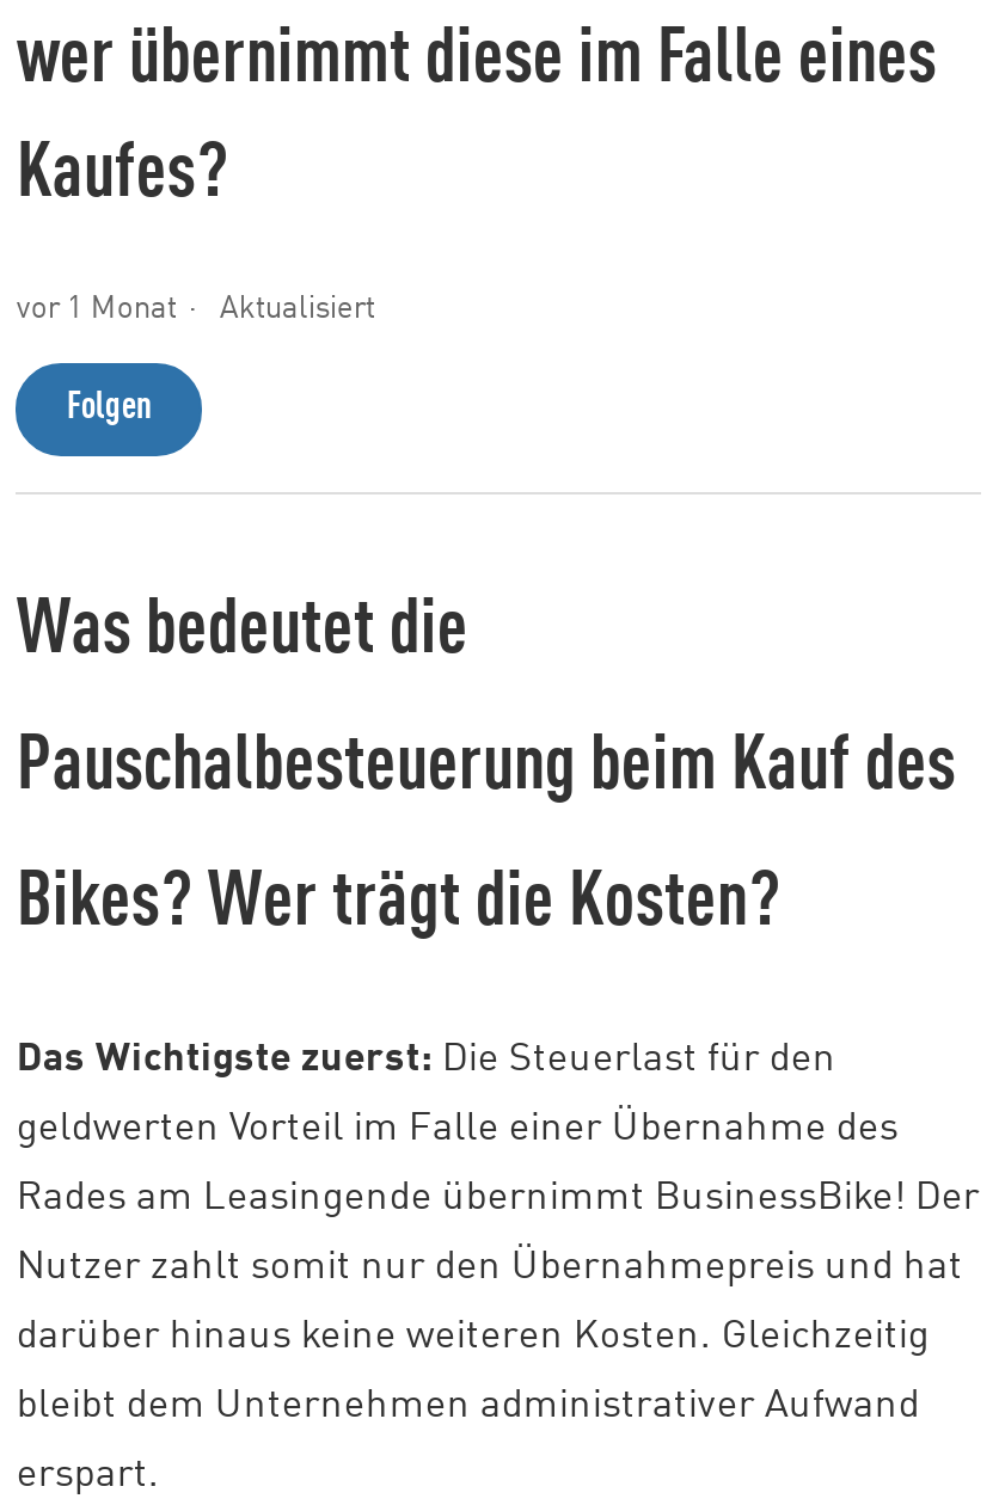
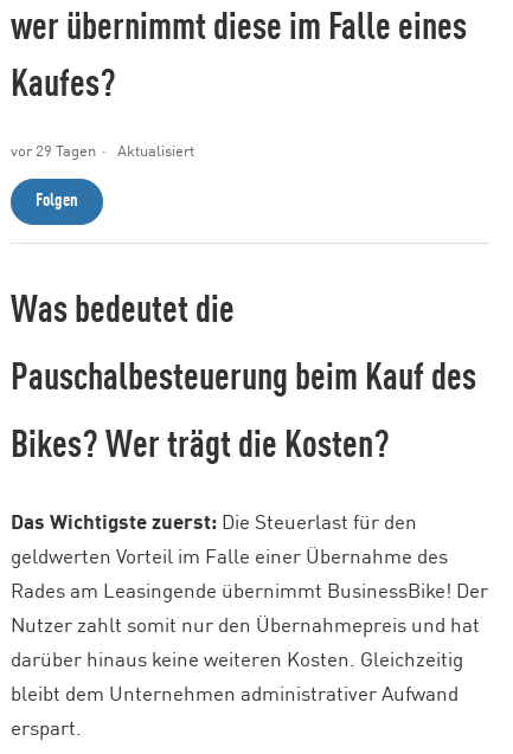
[16,294,375,325] vor 1 Monat Aktualisiert -> [11,144,195,160] vor 29 Tagen Aktualisiert

